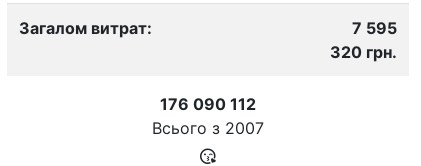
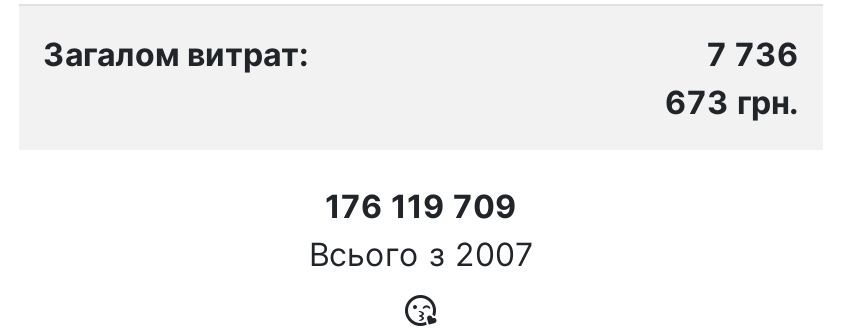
[352,18,397,38] 7 595 -> [707,33,799,73] 7 736
[330,42,397,62] 320 грн. -> [665,81,799,121] 673 грн.
[160,94,256,114] 176 090 112 -> [325,185,517,225] 176 119 709

